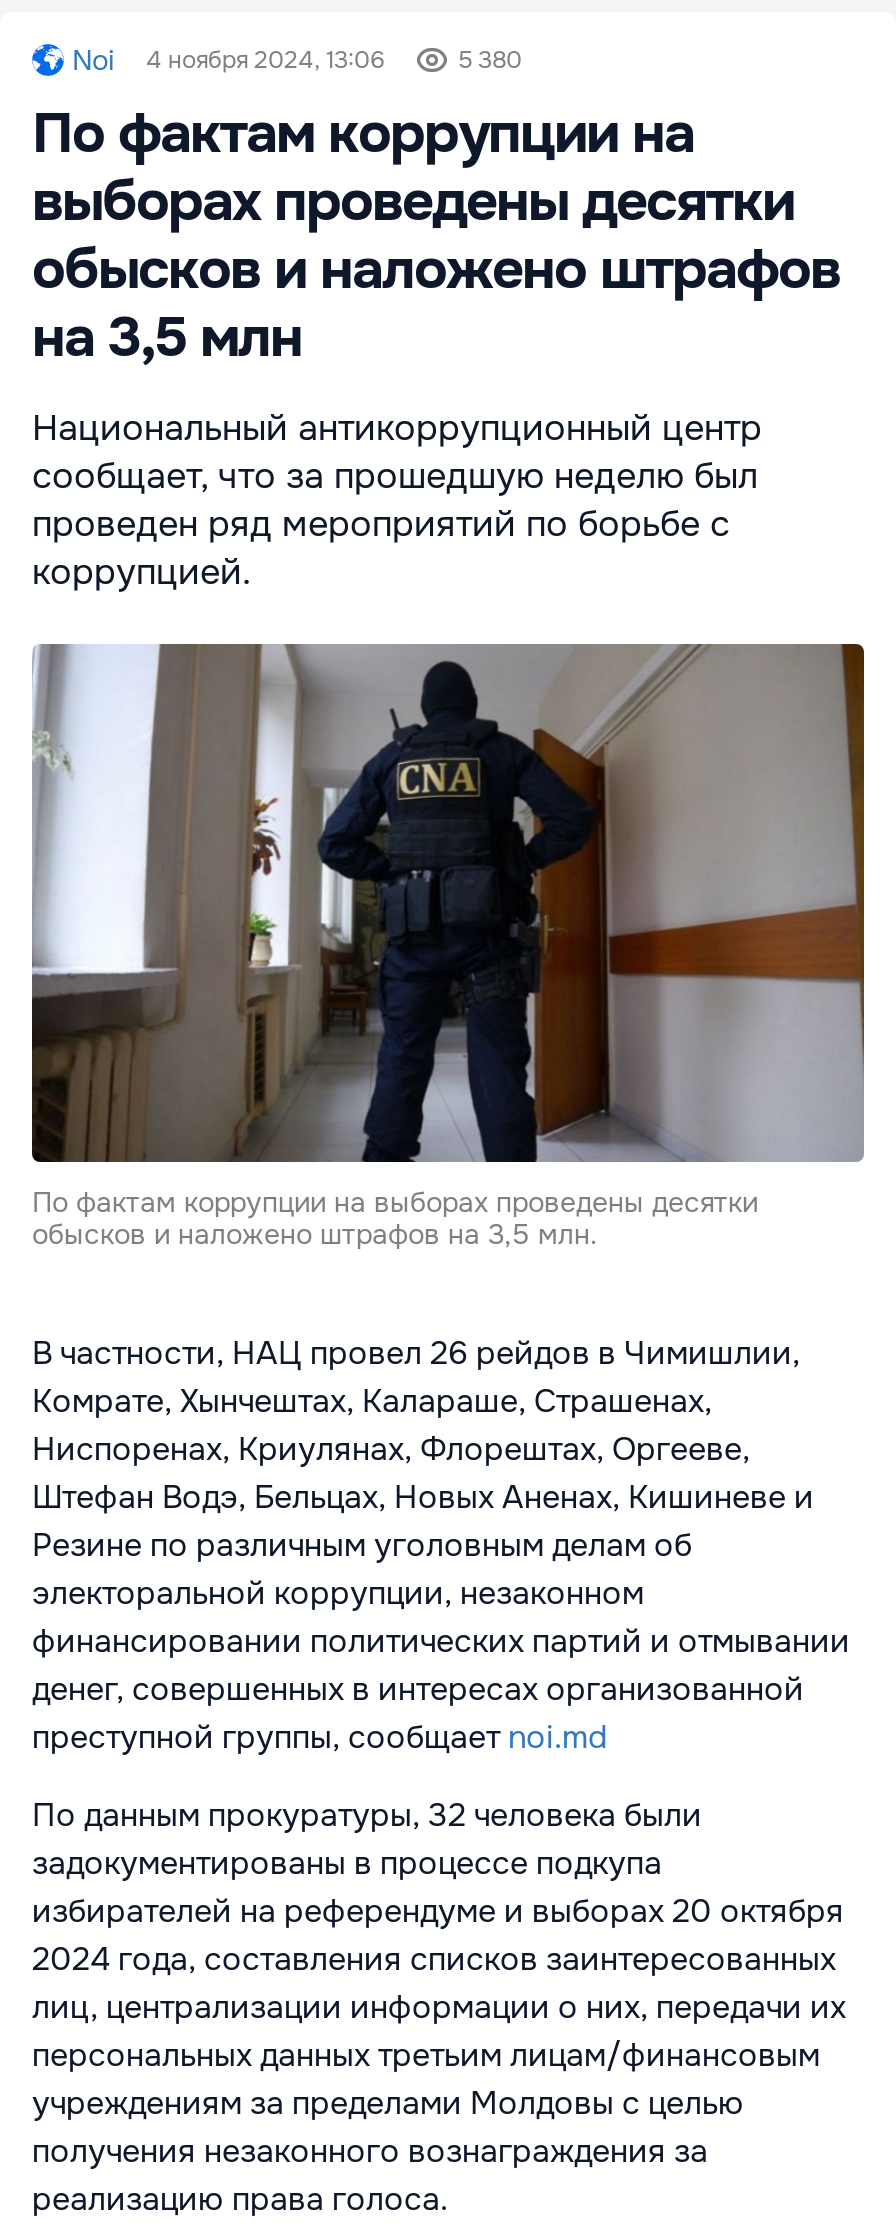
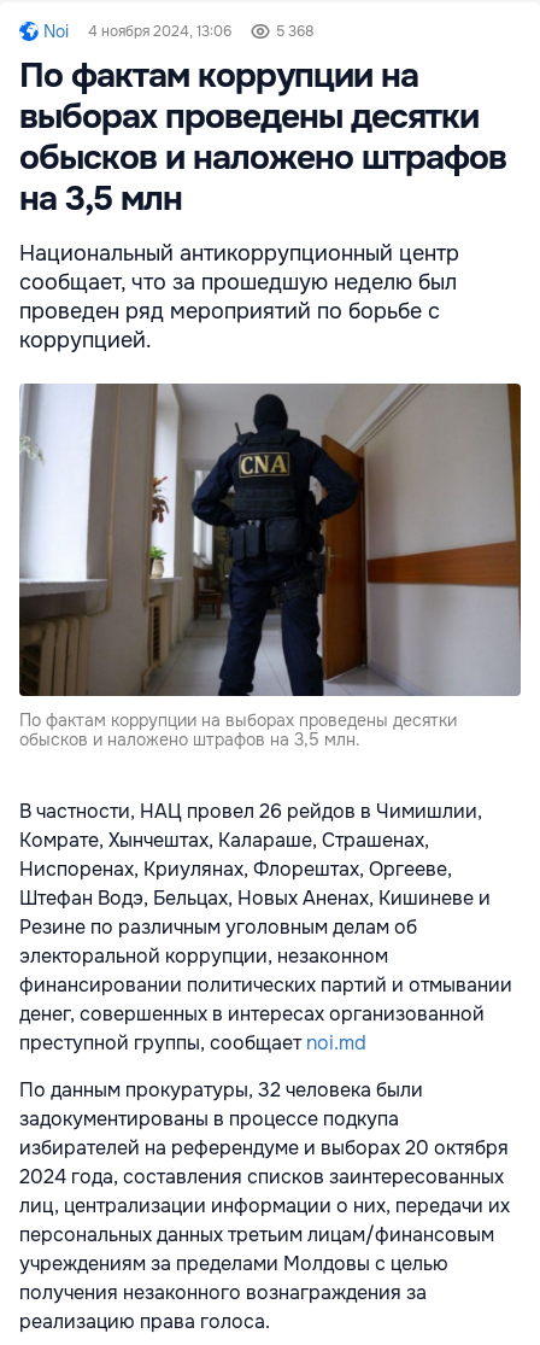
[458,44,522,76] 5 380 -> [276,22,313,41] 5 368

